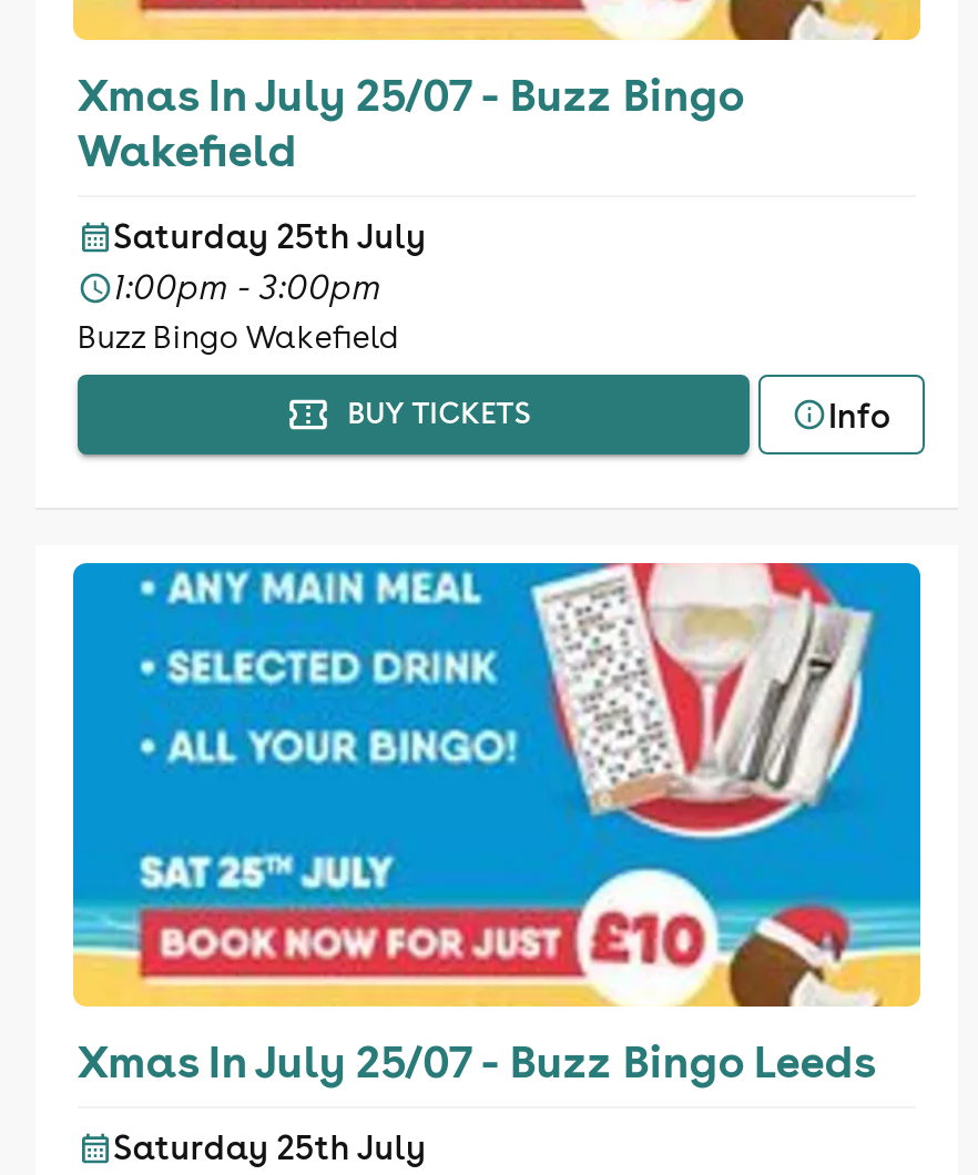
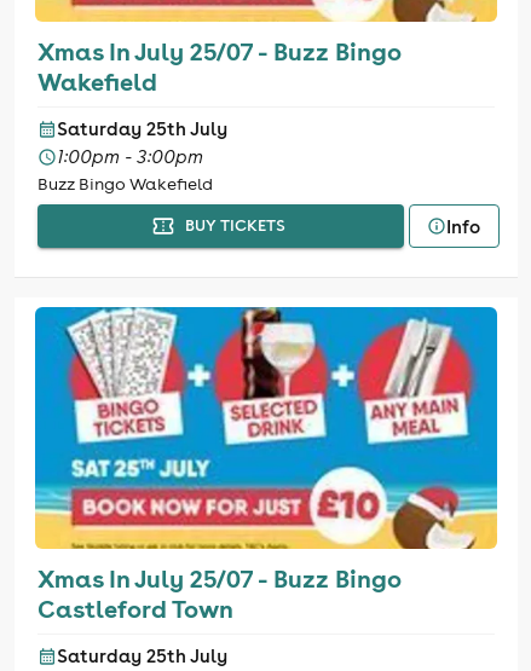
[71,561,923,1089] [image] | Xmas In July 25/07 - Buzz Bingo Leeds -> [35,306,498,624] [image] | Xmas In July 25/07 - Buzz Bingo | Castleford Town

